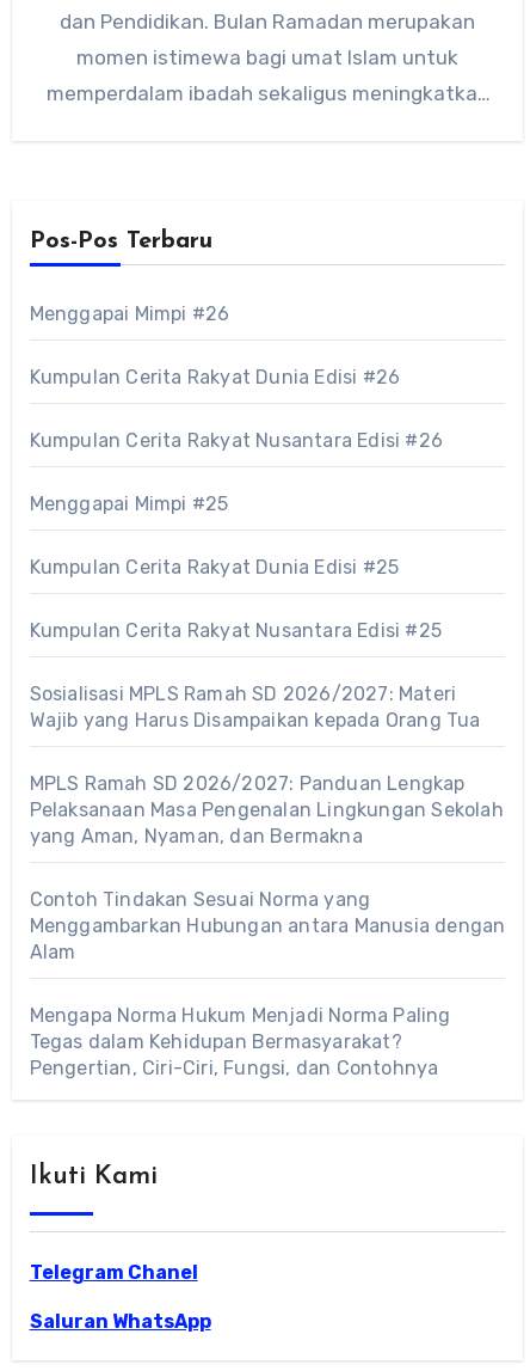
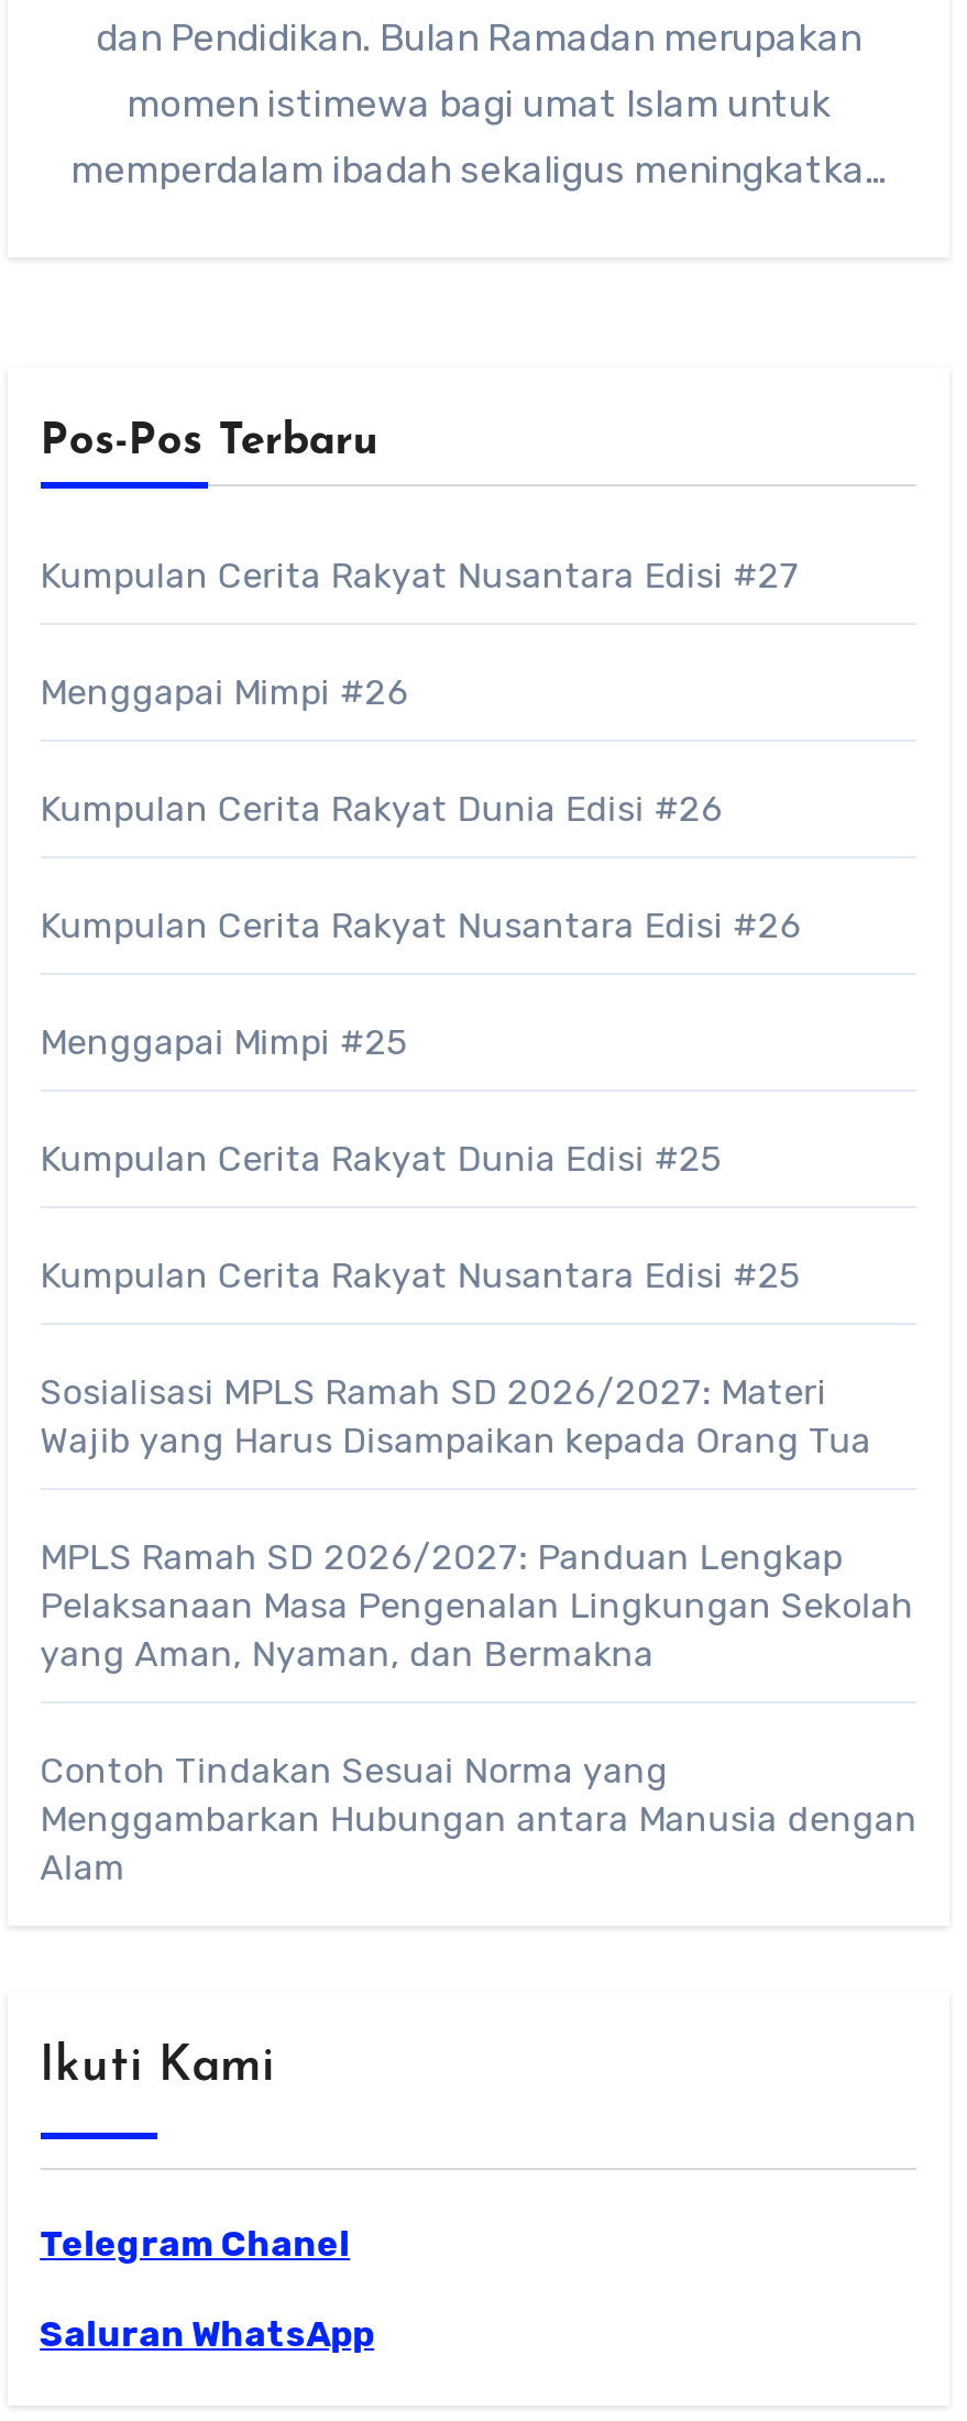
none -> [40,555,800,596] Kumpulan Cerita Rakyat Nusantara Edisi #27
moved [29,302,505,963] -> [40,671,917,1888]: Menggapai Mimpi #26 | Kumpulan Cerita Rakyat Dunia Edisi #26 | Kumpulan Cerita Rakyat Nusantara Edisi #26 | ... | Menggambarkan Hubungan antara Manusia dengan | Alam
[29,1004,451,1079] Mengapa Norma Hukum Menjadi Norma Paling | Tegas dalam Kehidupan Bermasyarakat? | Pengertian, Ciri-Ciri, Fungsi, dan Contohnya -> none

